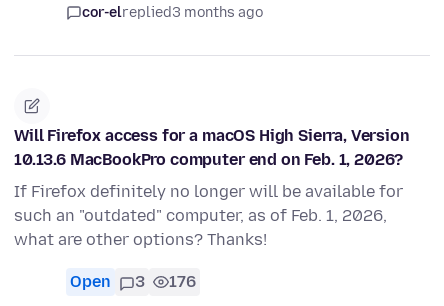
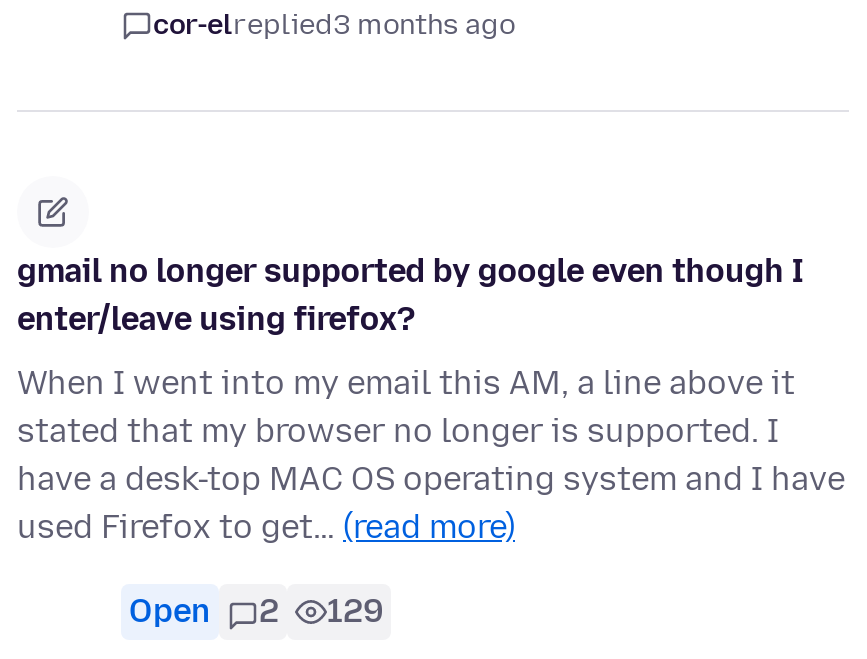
[14,126,410,169] Will Firefox access for a macOS High Sierra, Version | 10.13.6 MacBookPro computer end on Feb. 1, 2026? -> [17,253,803,339] gmail no longer supported by google even though I | enter/leave using firefox?
[14,182,403,249] If Firefox definitely no longer will be available for | such an "outdated" computer, as of Feb. 1, 2026, | what are other options? Thanks! -> [17,365,845,547] When I went into my email this AM, a line above it | stated that my browser no longer is supported. I | have a desk-top MAC OS operating system and I have | used Firefox to get… (read more)
[135,272,145,291] 3 -> [259,593,279,631] 2
[169,272,196,291] 176 -> [327,593,383,631] 129

